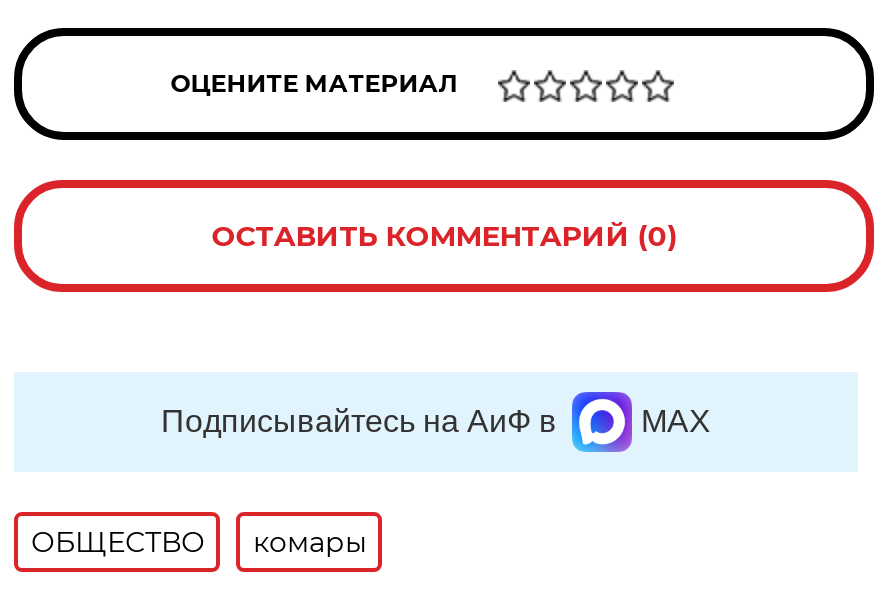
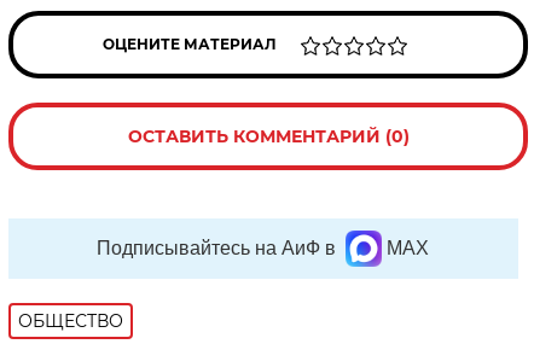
[253,524,367,560] комары -> none

